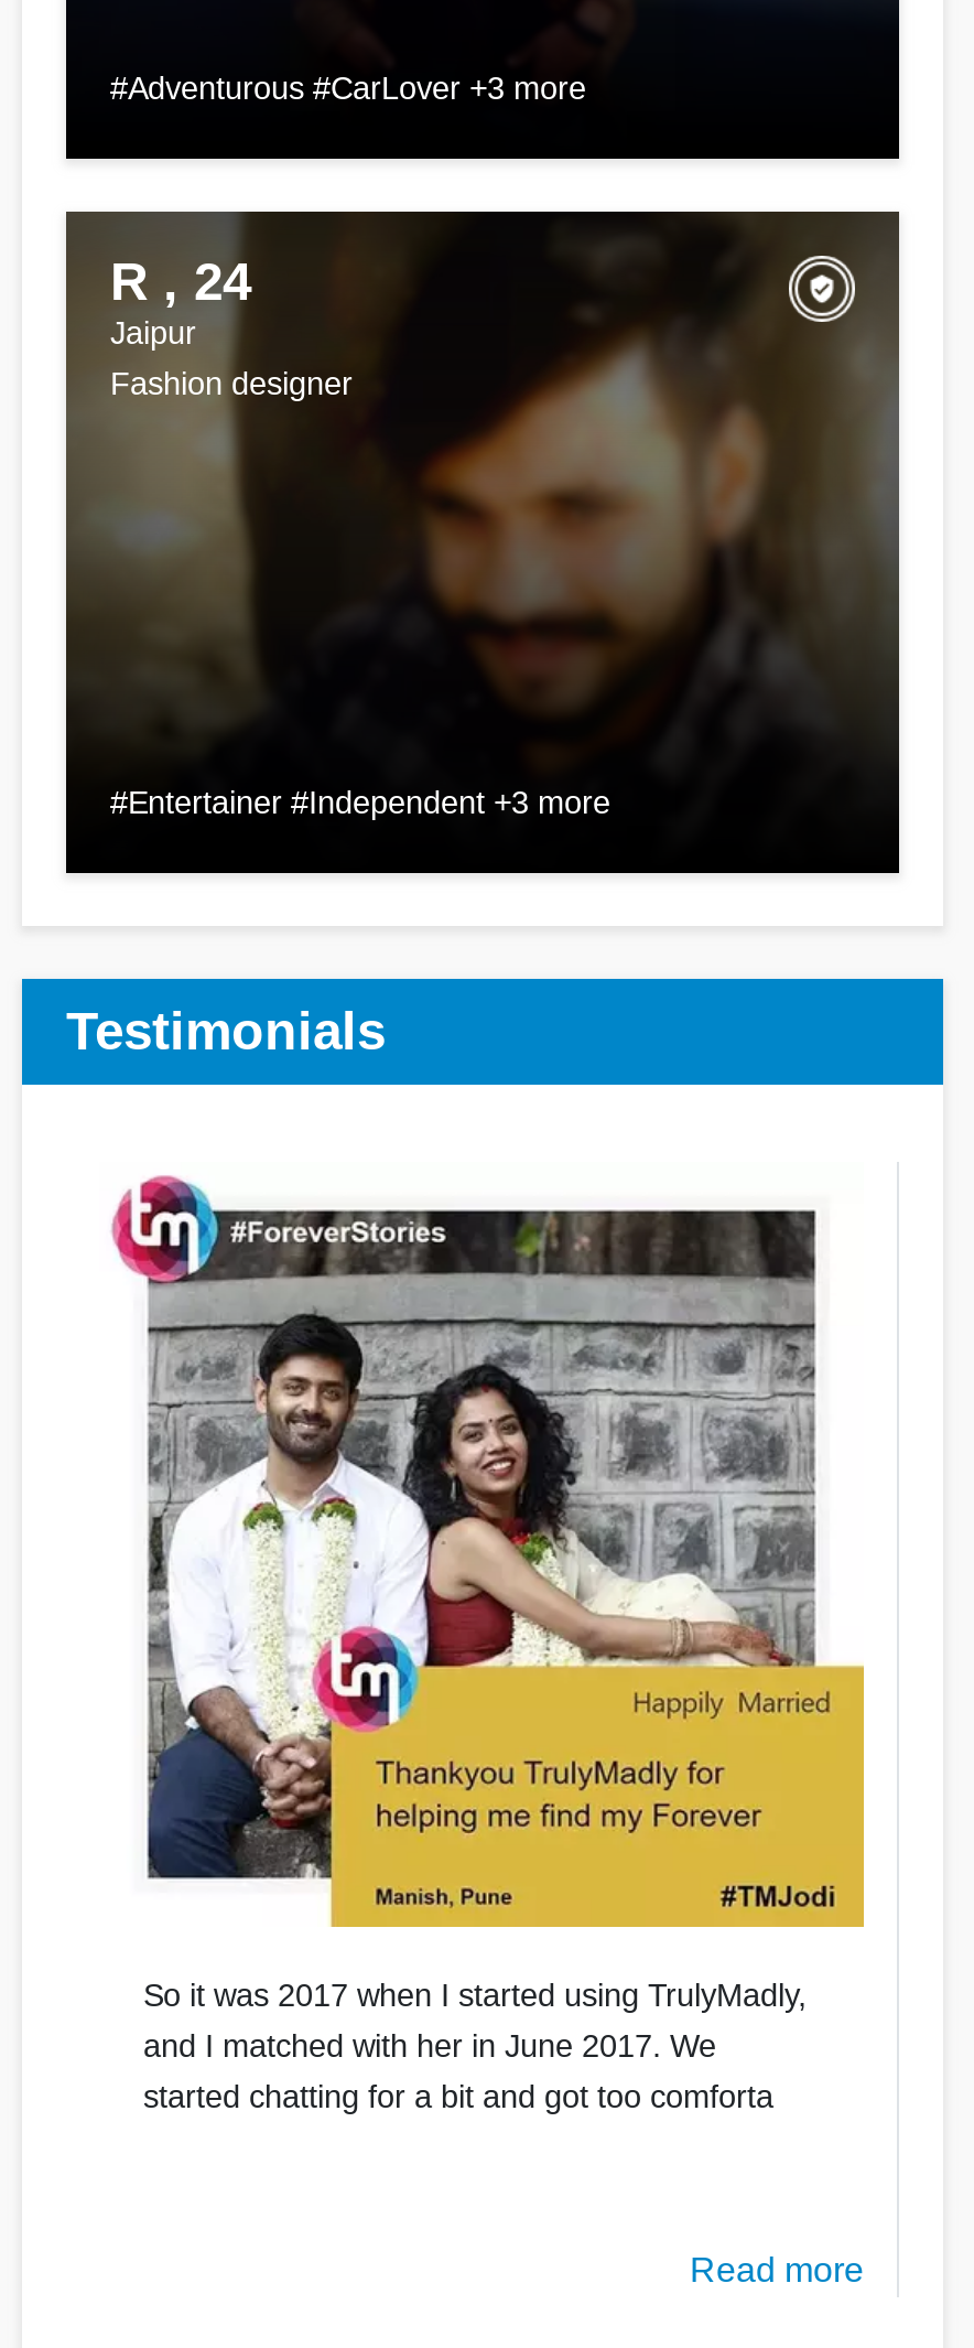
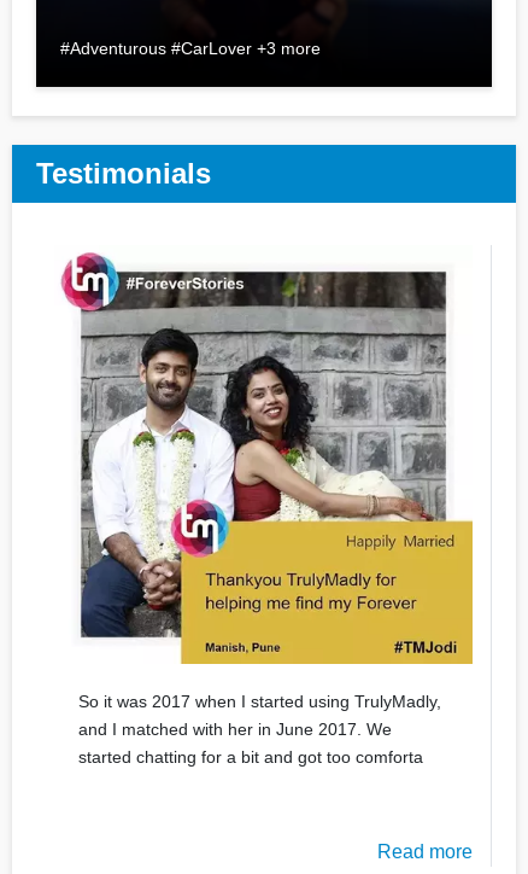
[66,209,899,732] [image] | R , 24 | Jaipur | Fashion designer -> none
[110,784,610,820] #Entertainer #Independent +3 more -> none

